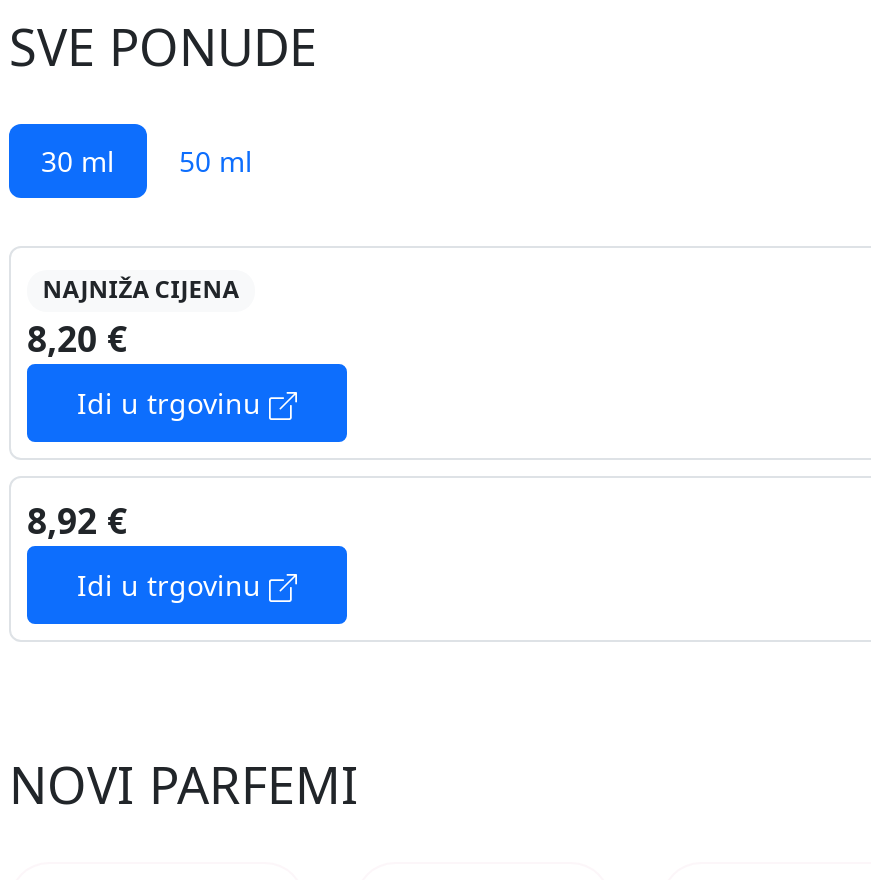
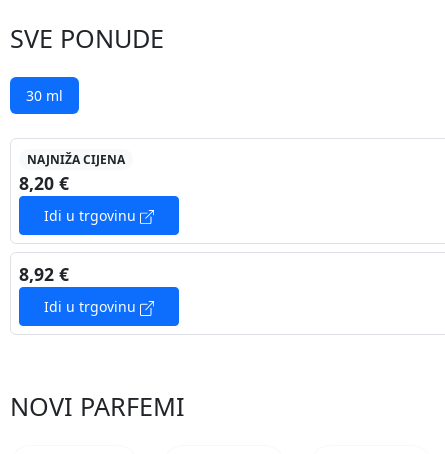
[179,143,253,181] 50 ml -> none

